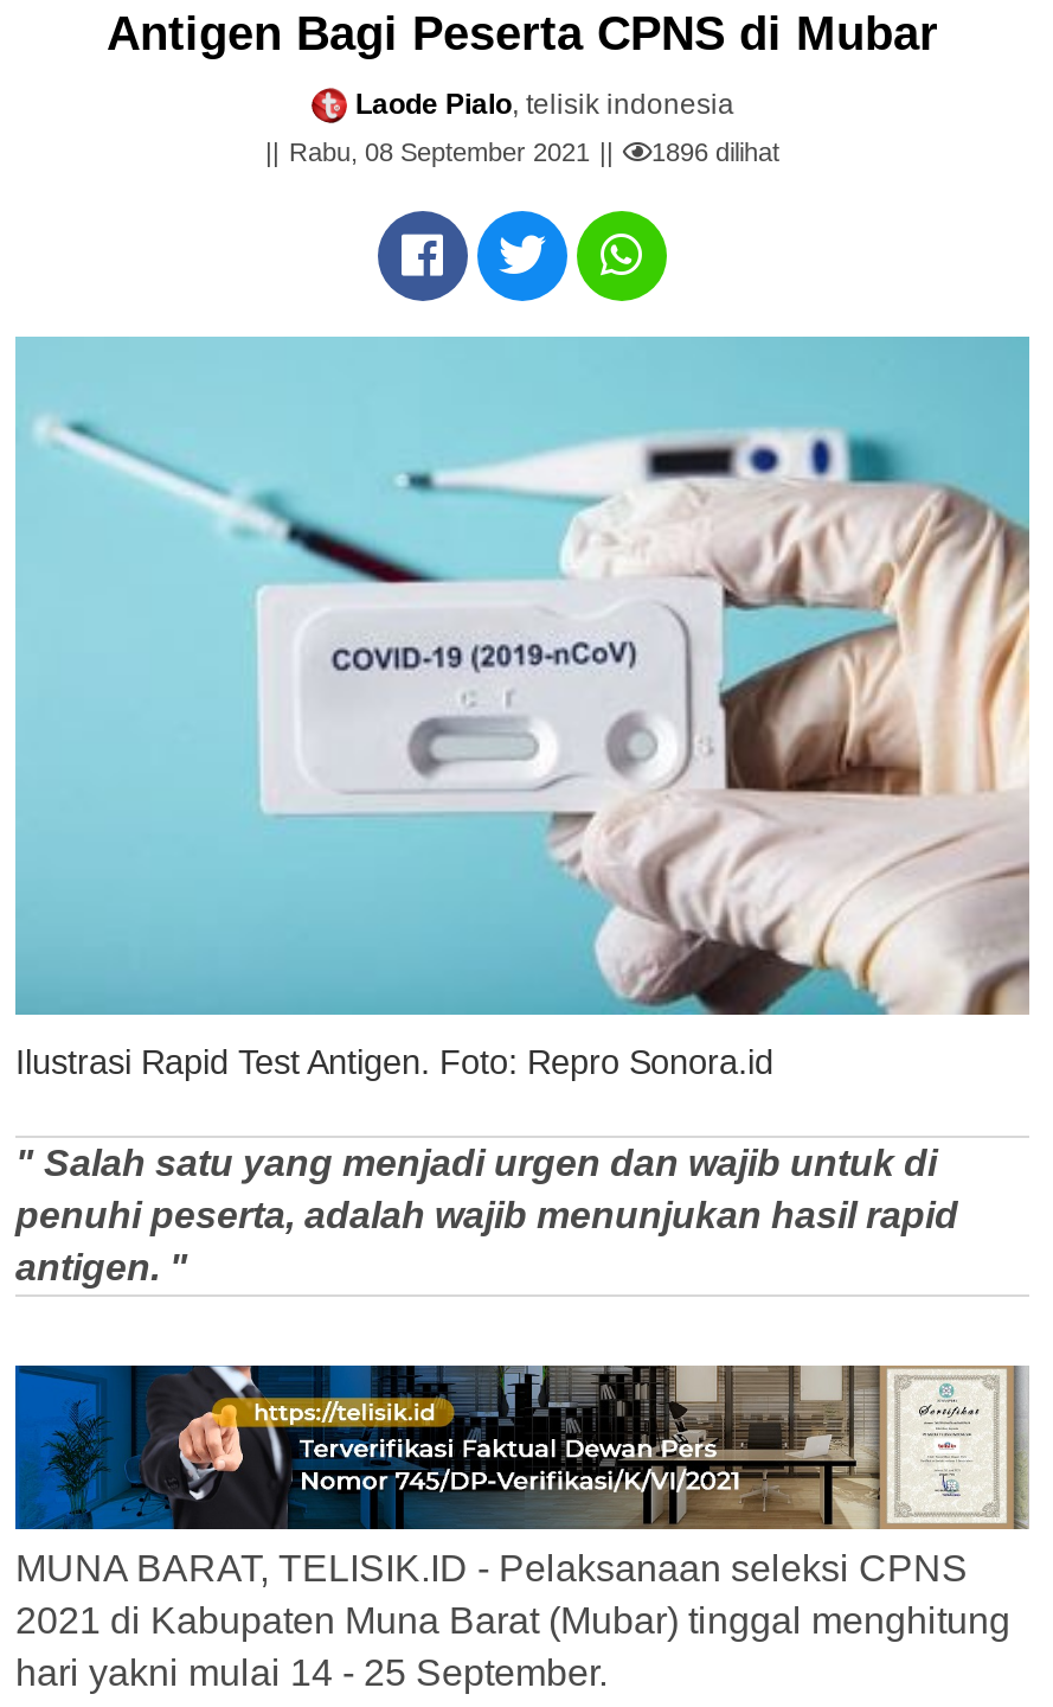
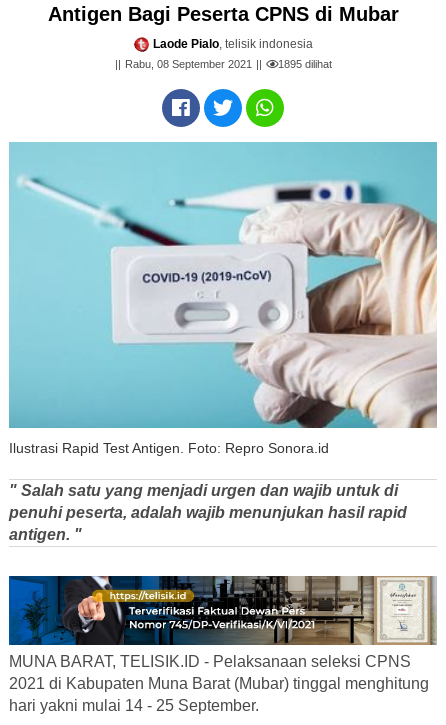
[651,138,779,167] 1896 dilihat -> [277,58,331,70] 1895 dilihat

